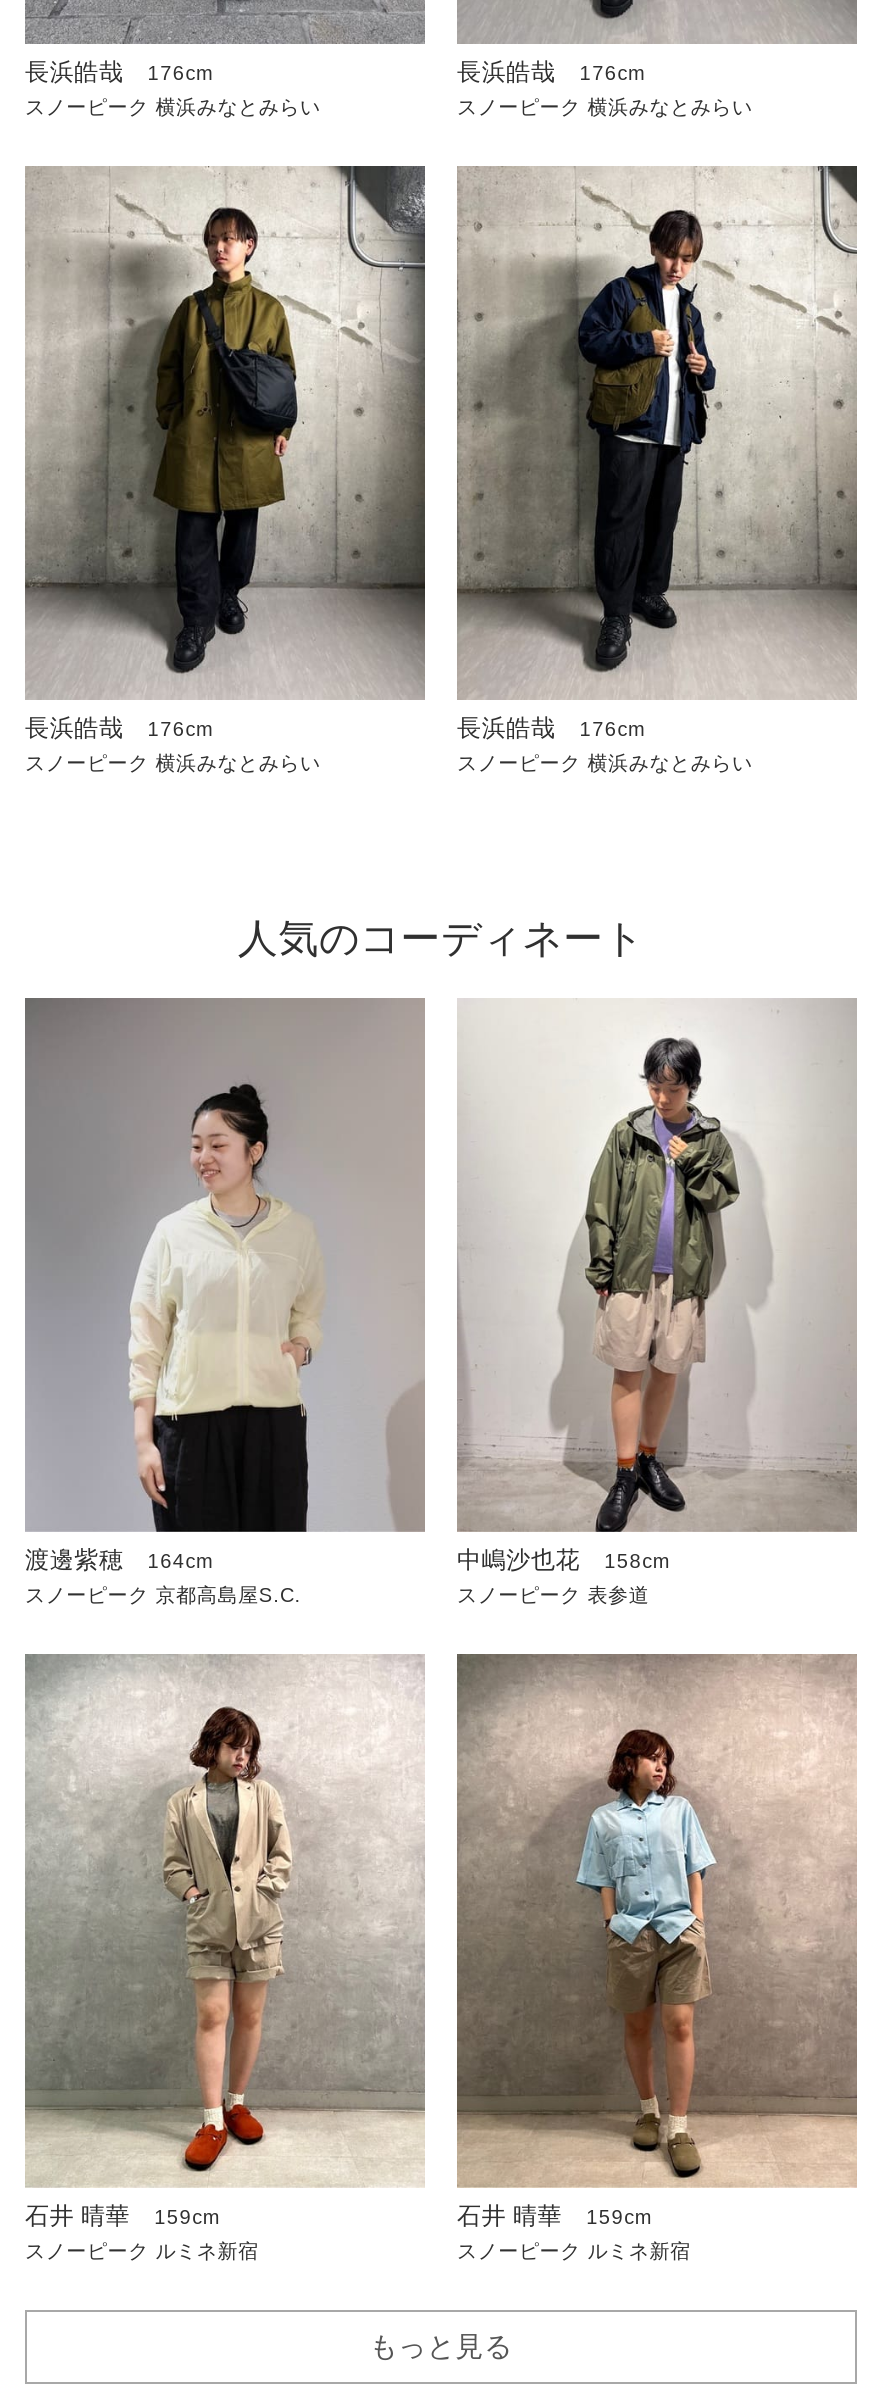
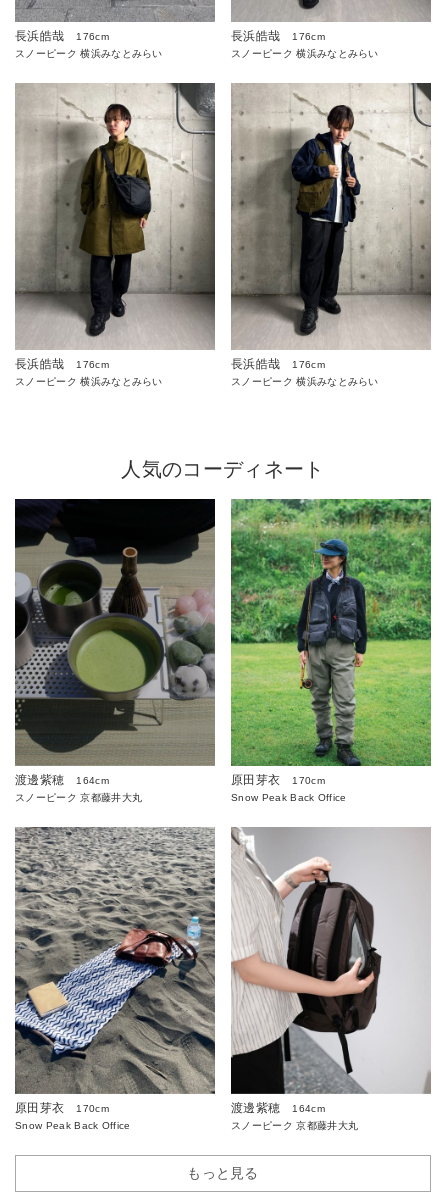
[25,998,423,1606] [image] | スノーピーク 京都高島屋S.C. -> [15,499,215,803] [image] | スノーピーク 京都藤井大丸
[457,998,857,1574] [image] | 中嶋沙也花 | 158cm -> [231,498,431,787] [image] | 原田芽衣 | 170cm
[457,1584,649,1606] スノーピーク 表参道 -> [231,792,347,803] Snow Peak Back Office
[25,1656,425,2230] [image] | 石井 晴華 | 159cm -> [14,827,216,1115] [image] | 原田芽衣 | 170cm
[455,1654,857,2230] [image] | 石井 晴華 | 159cm -> [230,827,431,1115] [image] | 渡邊紫穂 | 164cm
[25,2240,259,2262] スノーピーク ルミネ新宿 -> [15,1120,131,1131] Snow Peak Back Office
[457,2240,691,2262] スノーピーク ルミネ新宿 -> [231,1120,358,1131] スノーピーク 京都藤井大丸

